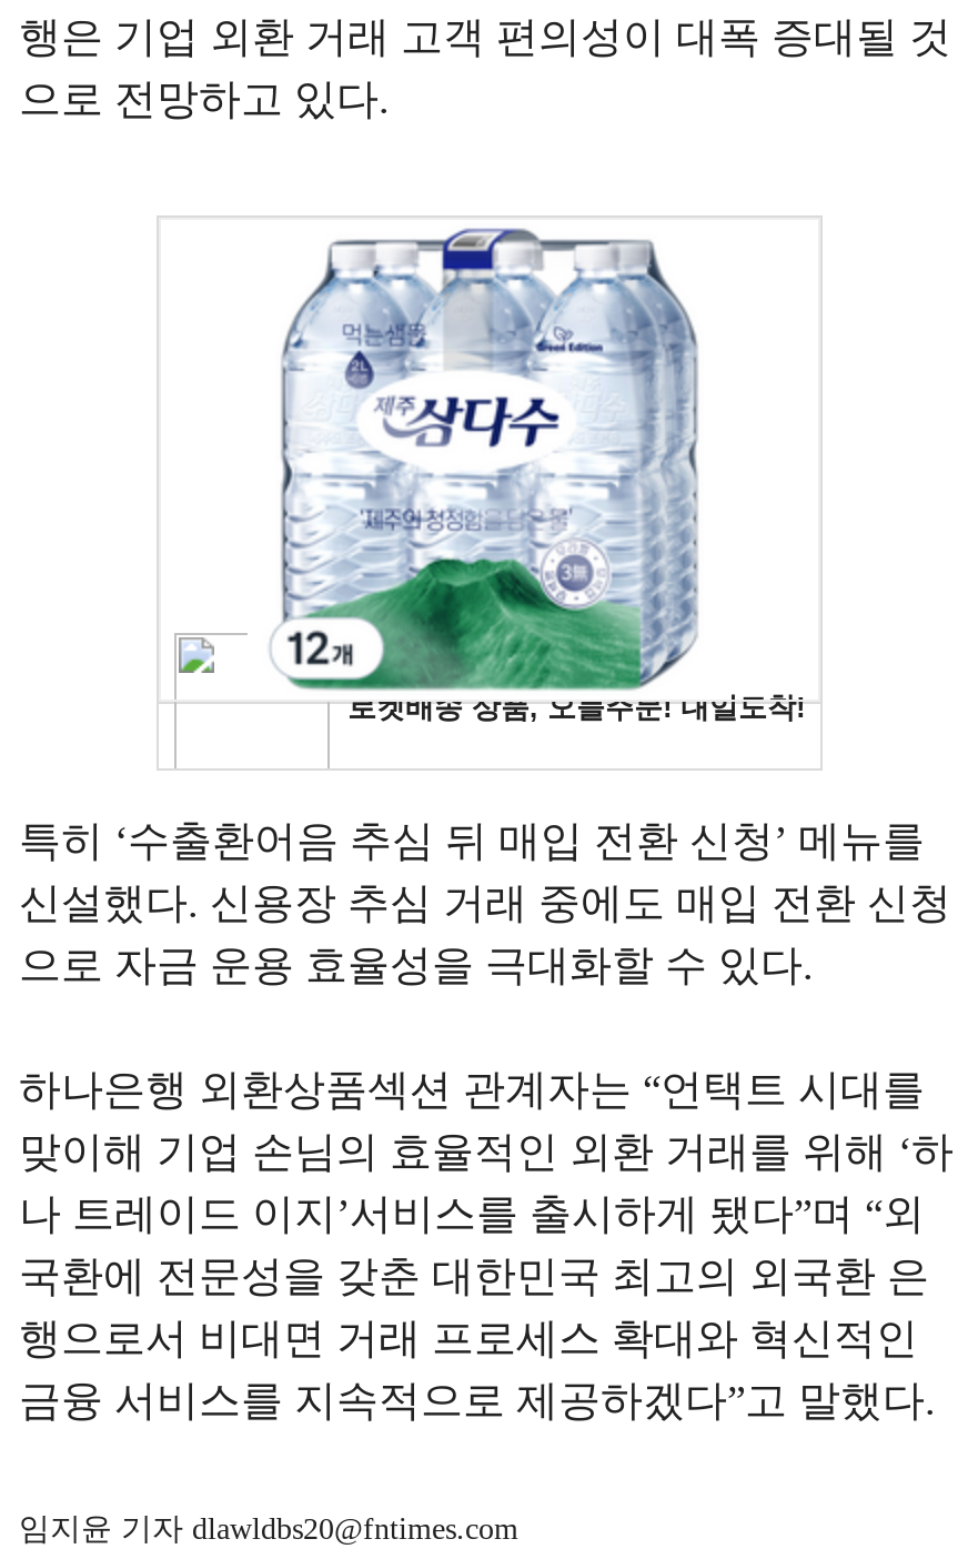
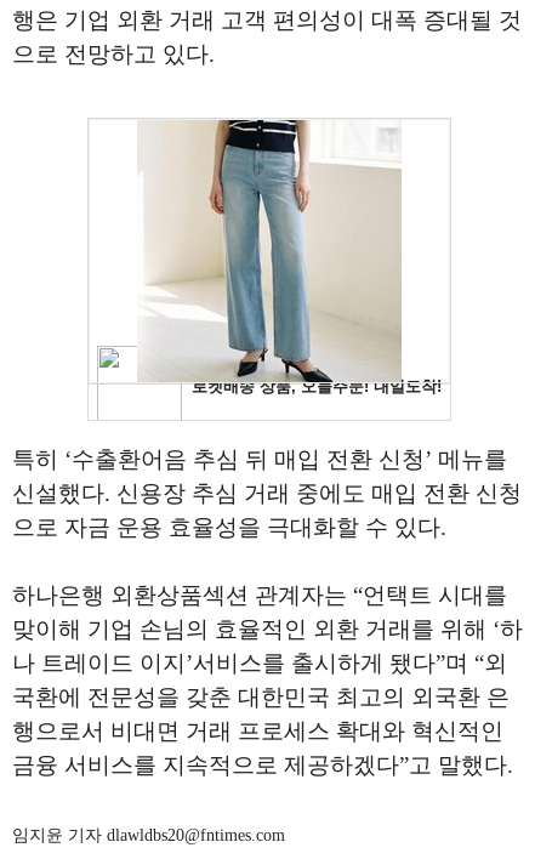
[250,220,732,702] [image] -> [137,119,403,383] [image]

